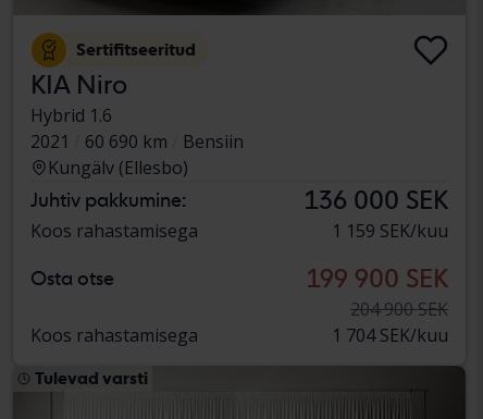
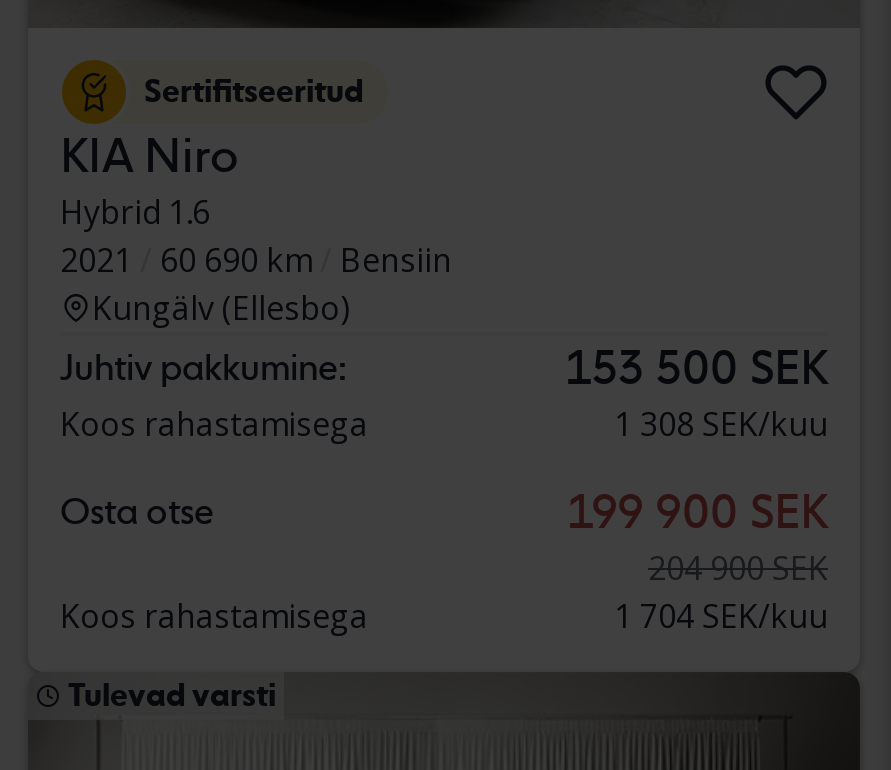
[305,184,448,216] 136 000 SEK -> [566,338,828,396] 153 500 SEK
[332,219,448,243] 1 159 SEK/kuu -> [614,402,828,446] 1 308 SEK/kuu

